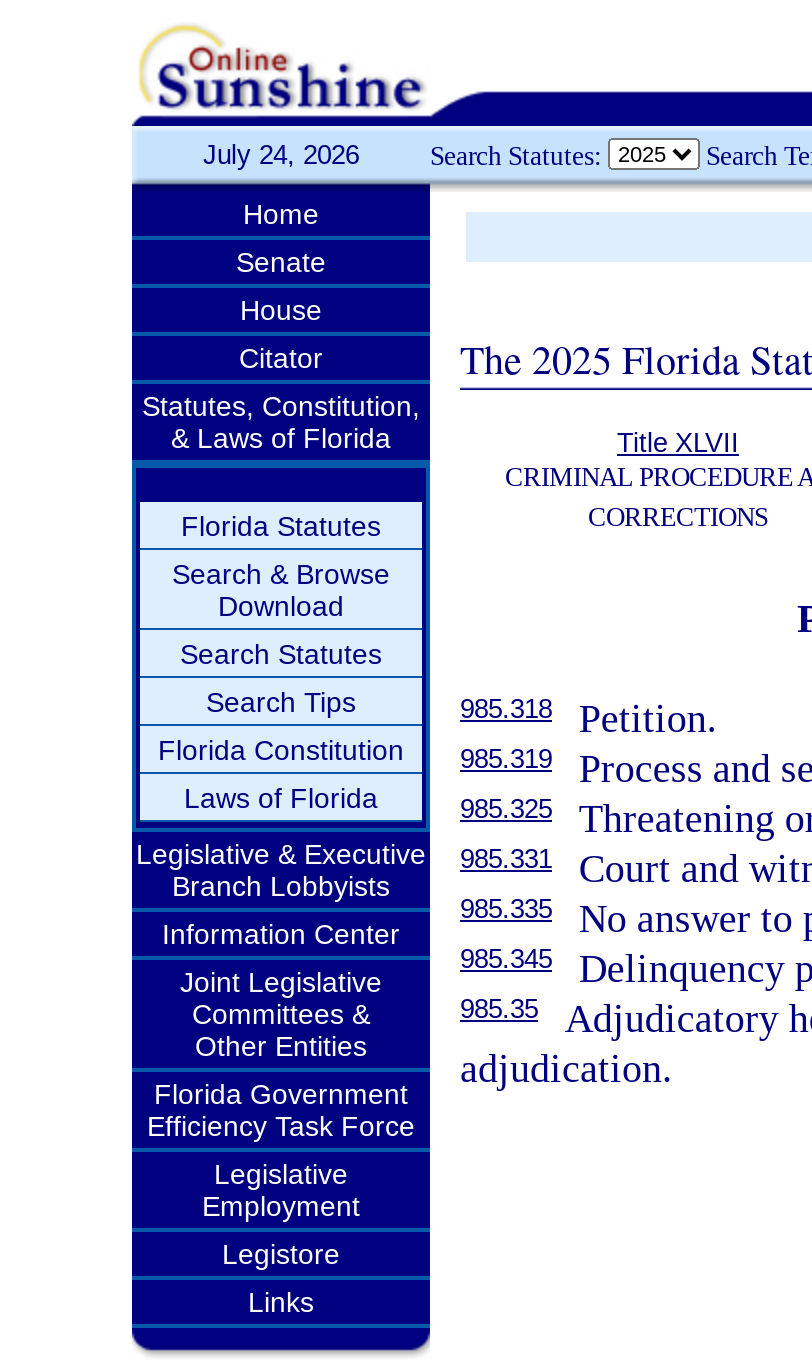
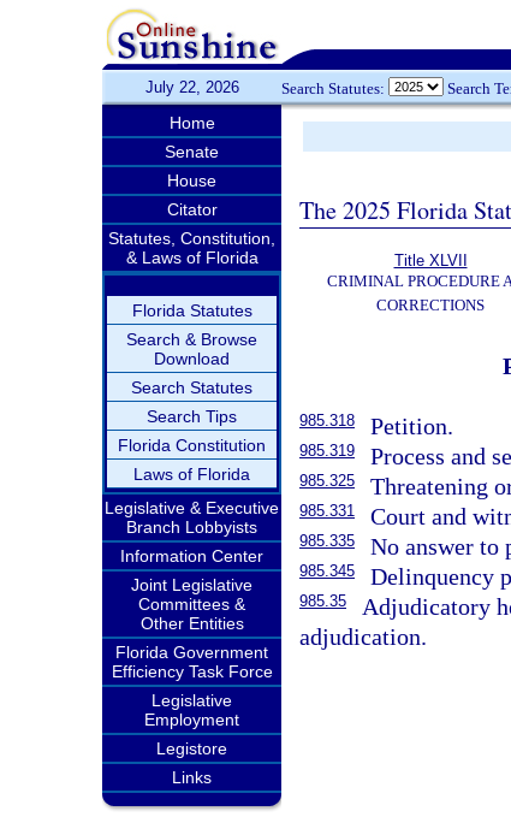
[203,140,359,170] July 24, 2026 -> [145,78,239,96] July 22, 2026

